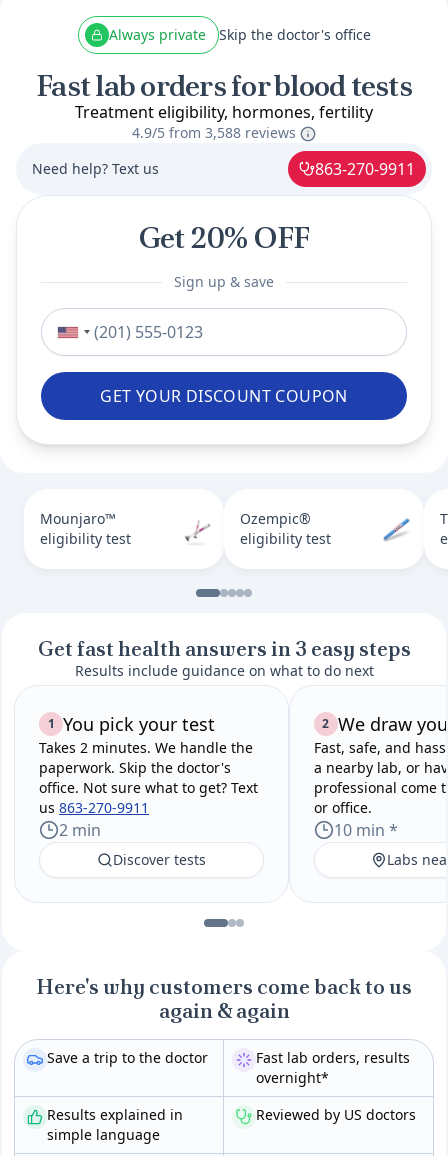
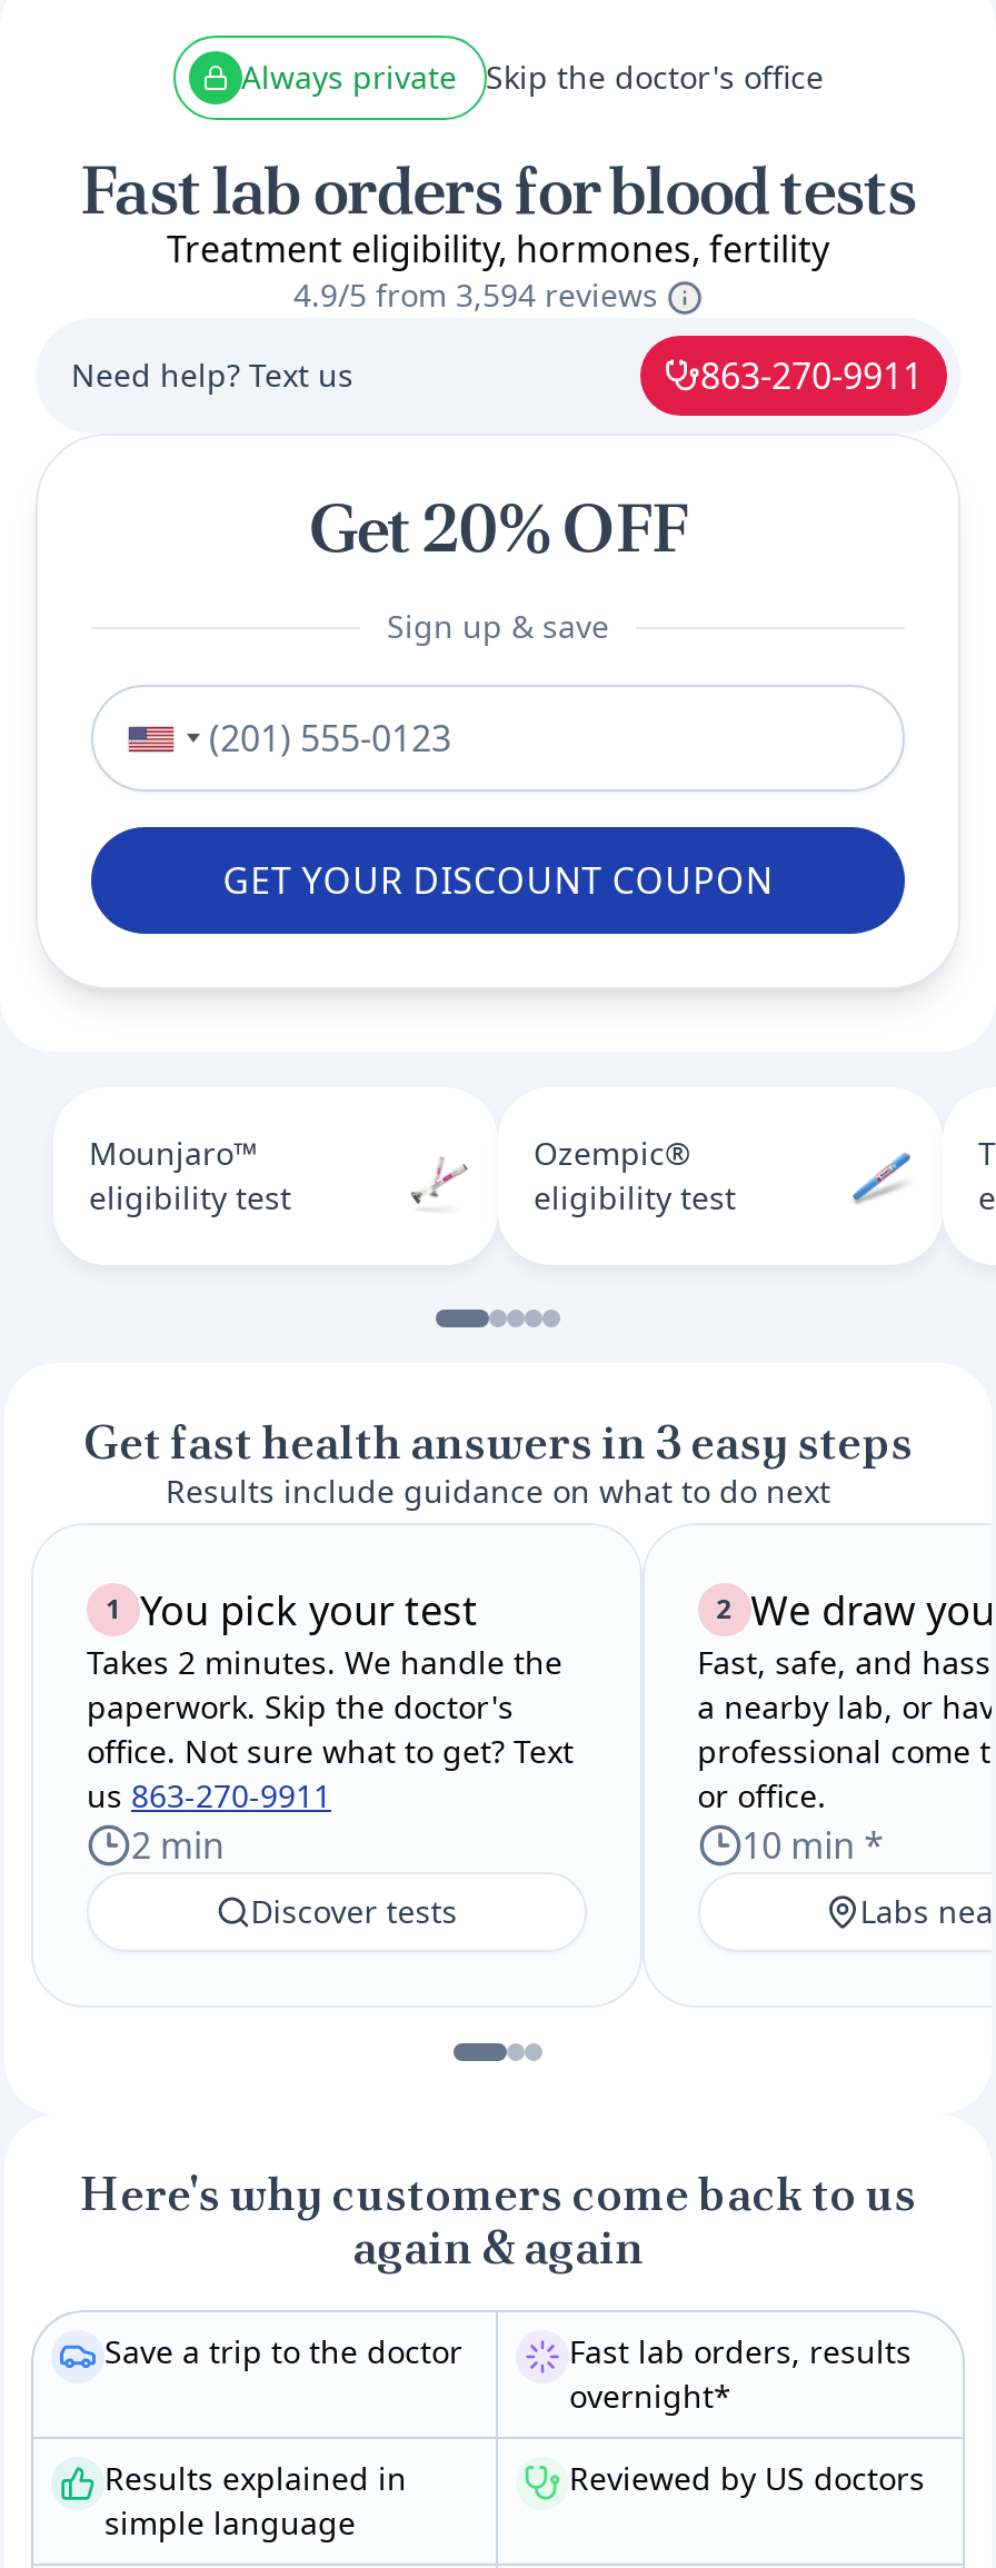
[132,123,300,142] 4.9/5 from 3,588 reviews -> [293,273,667,316] 4.9/5 from 3,594 reviews

